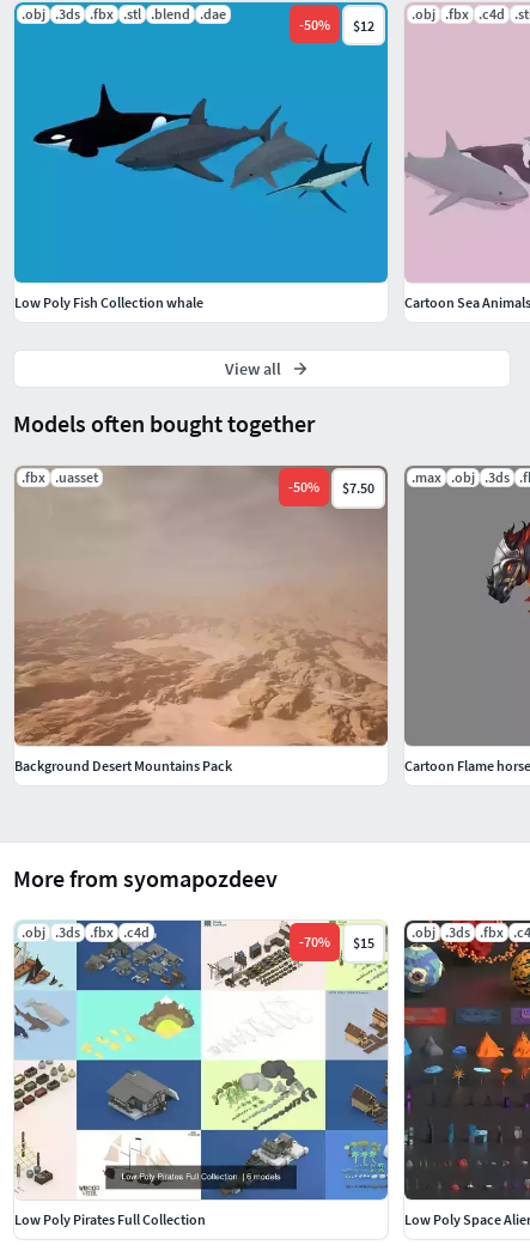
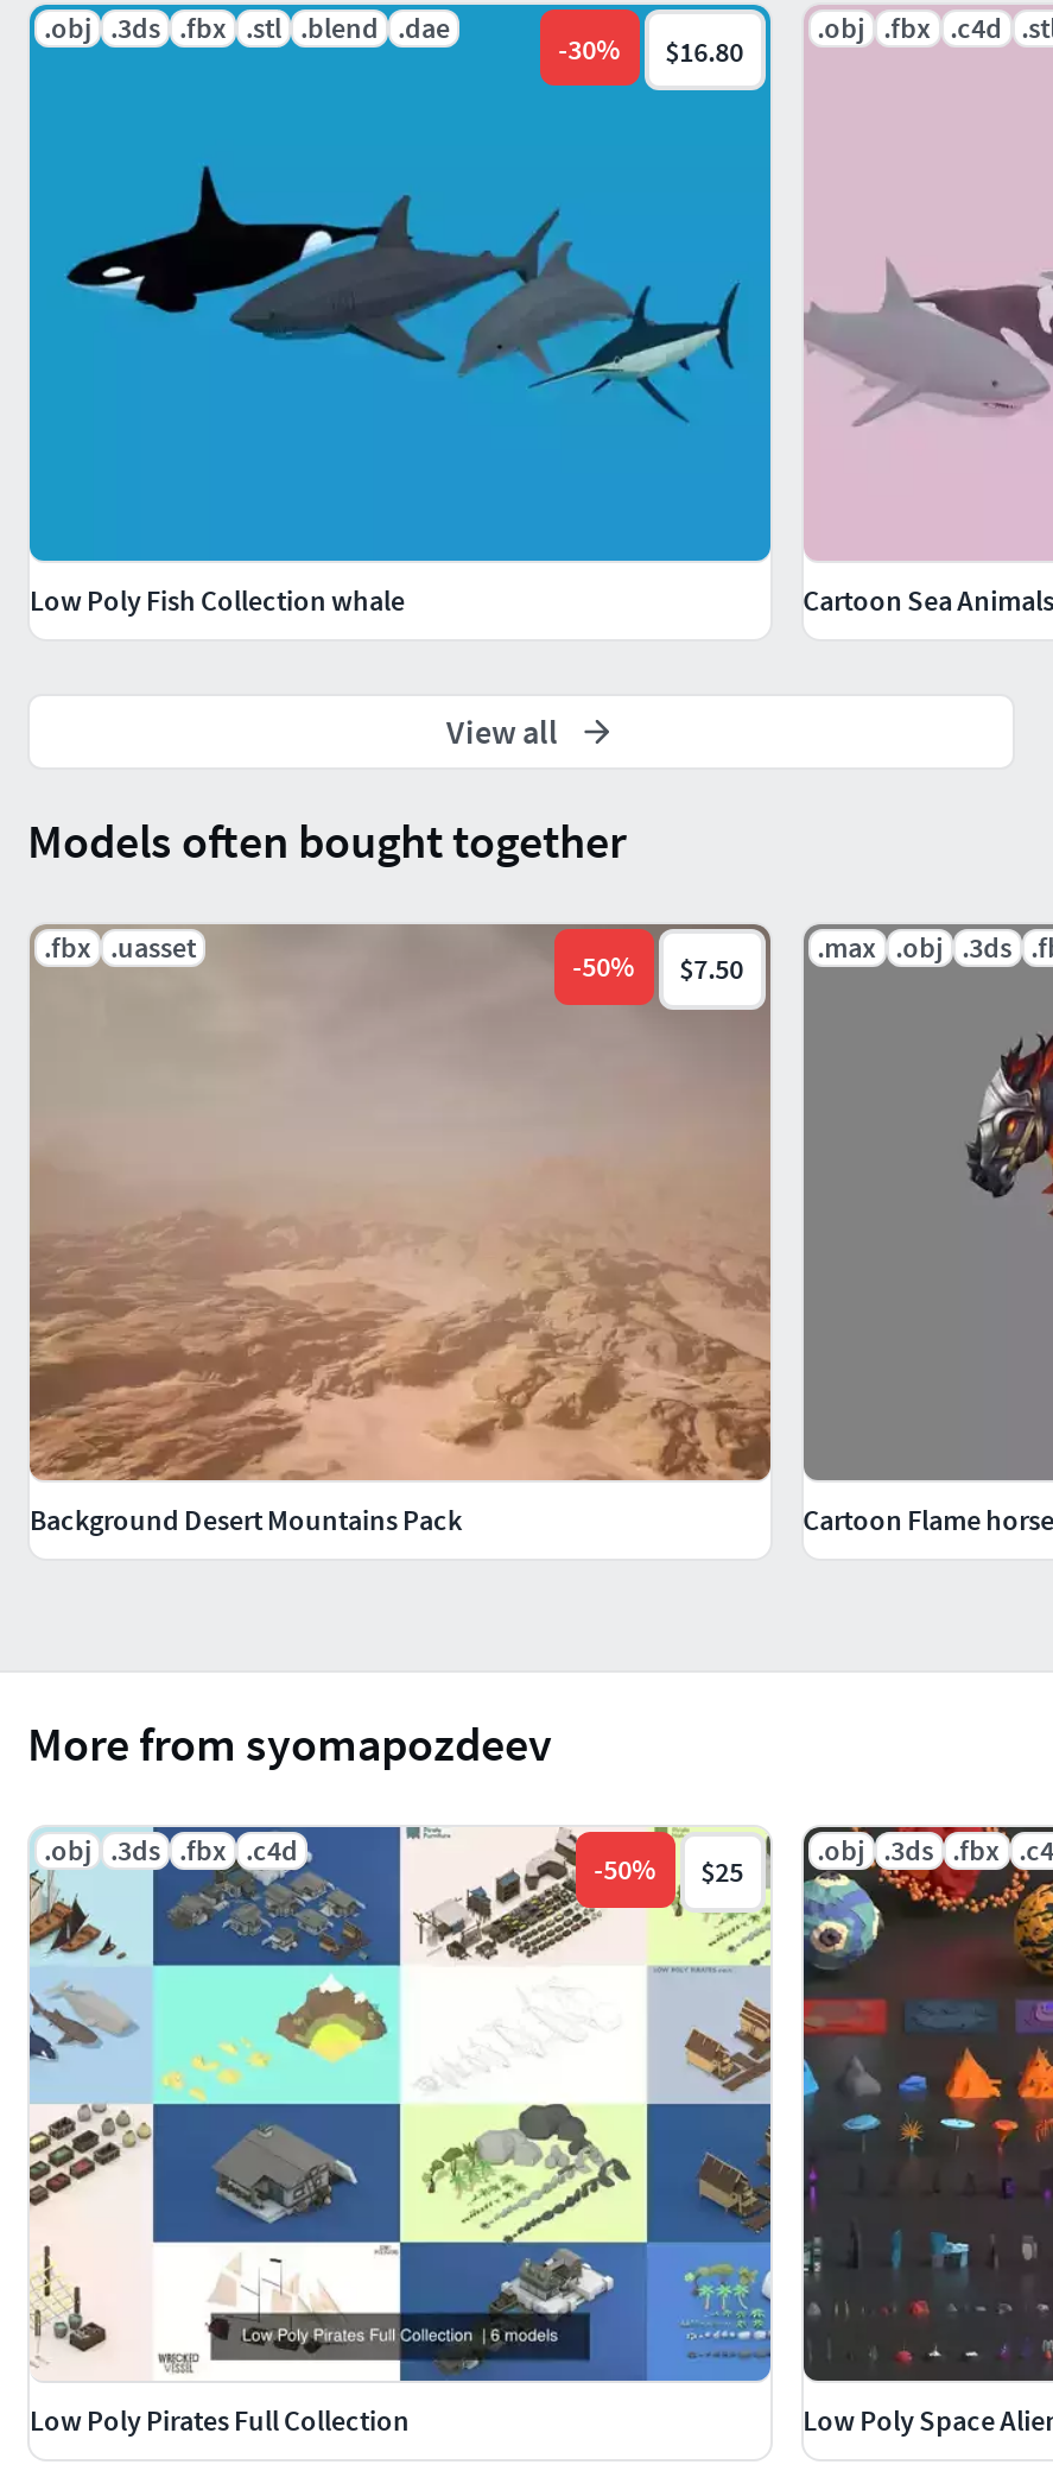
[299,15,330,33] -50% -> [558,30,620,66] -30%
[352,16,374,34] $12 -> [665,33,743,68] $16.80
[299,933,330,951] -70% -> [594,1851,656,1887] -50%
[352,934,374,952] $15 -> [701,1853,743,1889] $25

